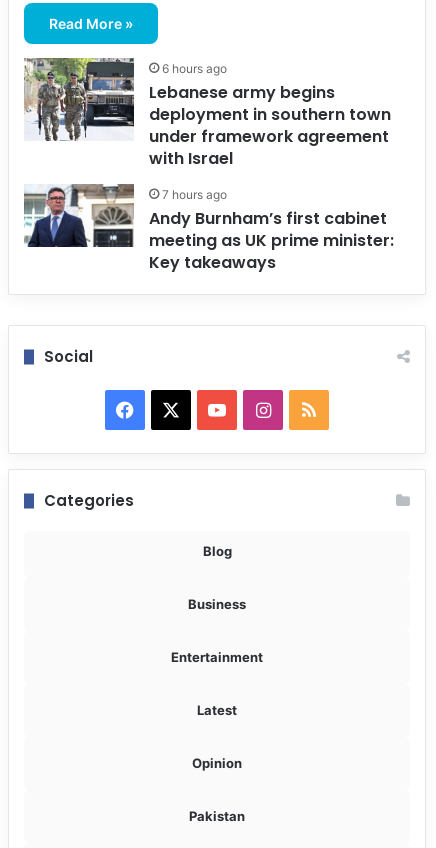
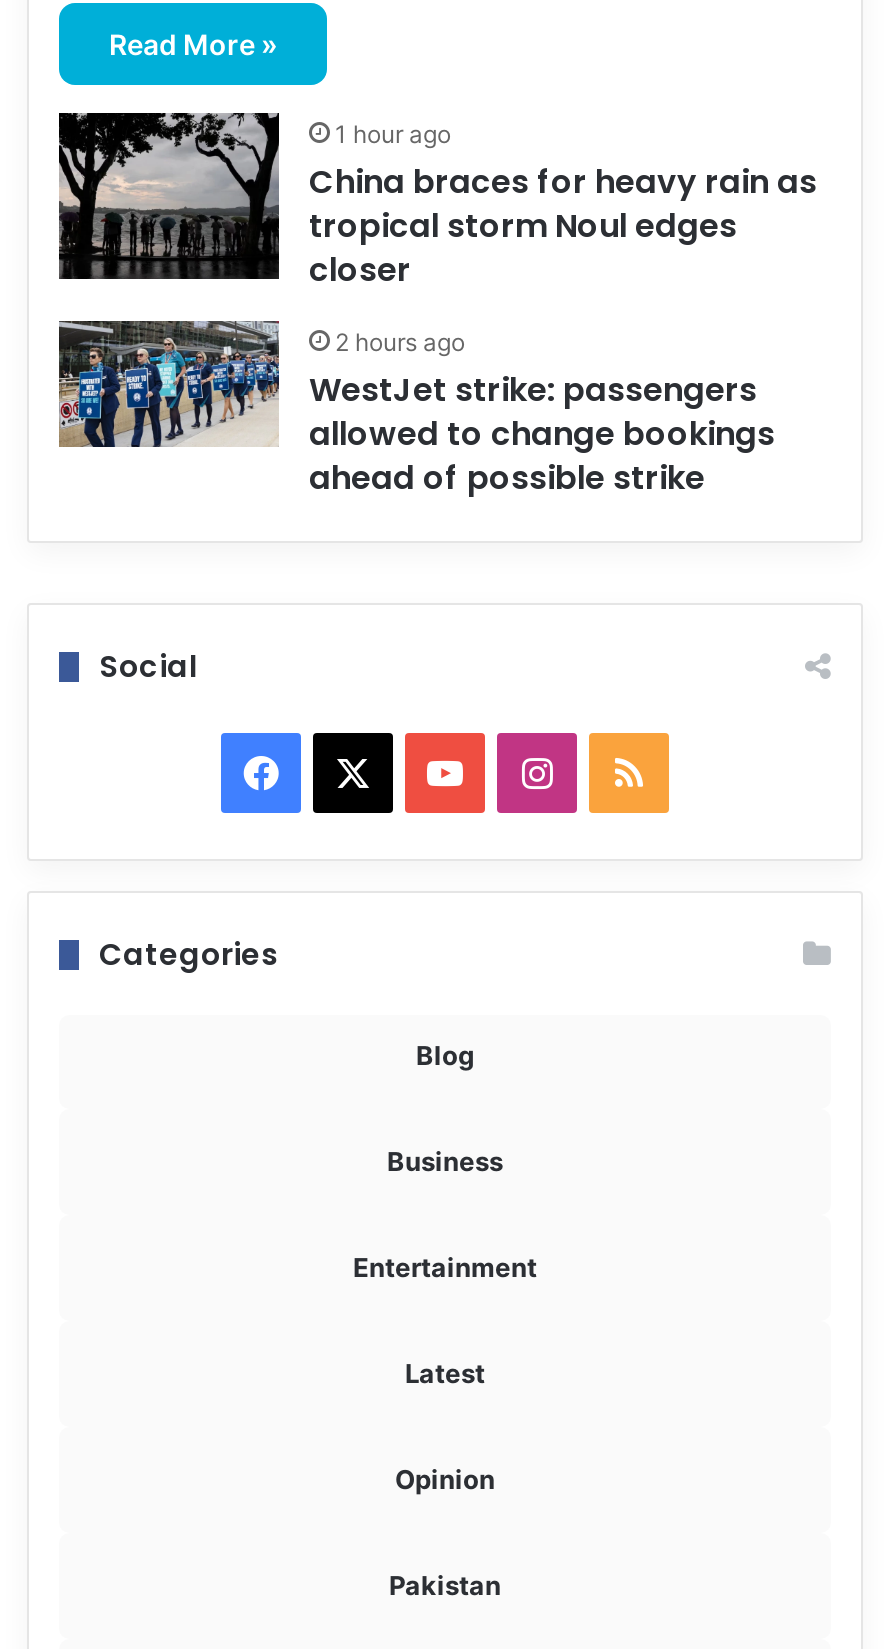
[24,57,391,170] [image] | 6 hours ago | Lebanese army begins | deployment in southern town | under framework agreement | with Israel -> [57,111,817,293] [image] | 1 hour ago | China braces for heavy rain as | tropical storm Noul edges | closer
[24,184,394,274] [image] | 7 hours ago | Andy Burnham’s first cabinet | meeting as UK prime minister: | Key takeaways -> [57,319,775,501] [image] | 2 hours ago | WestJet strike: passengers | allowed to change bookings | ahead of possible strike

